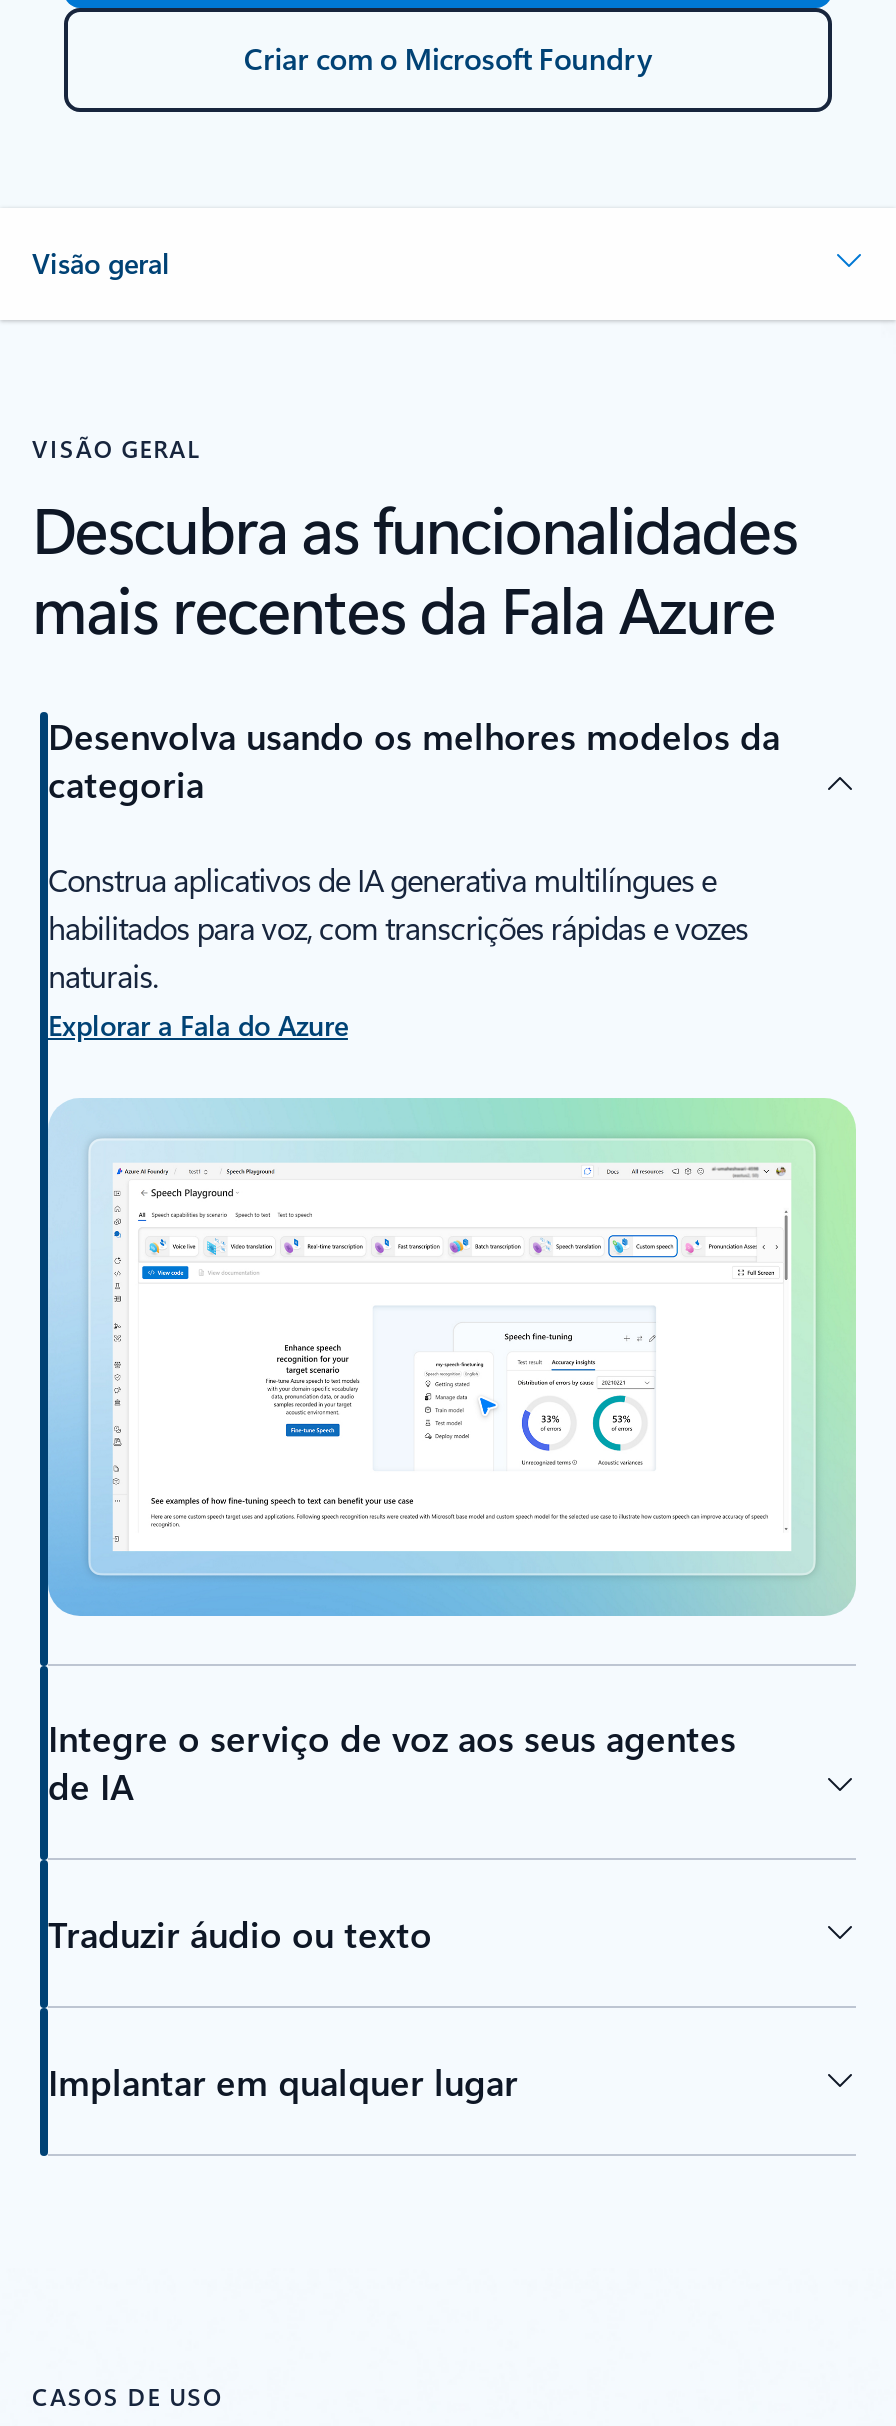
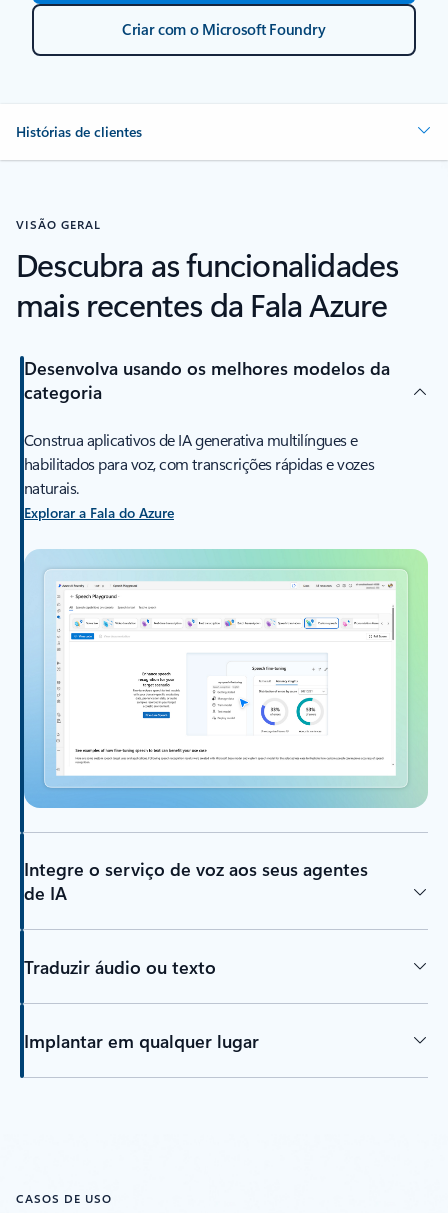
[32,245,170,283] Visão geral -> [16,122,142,141] Histórias de clientes

